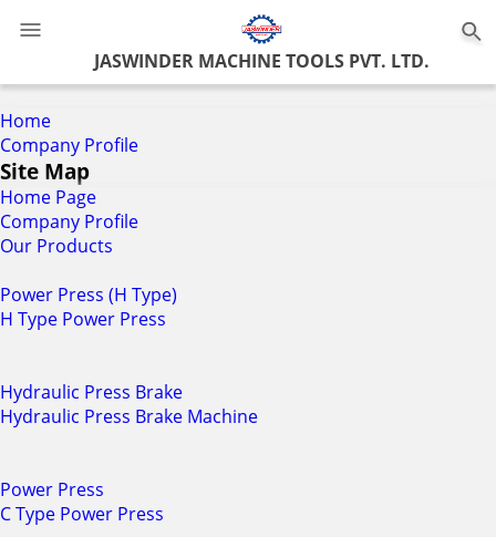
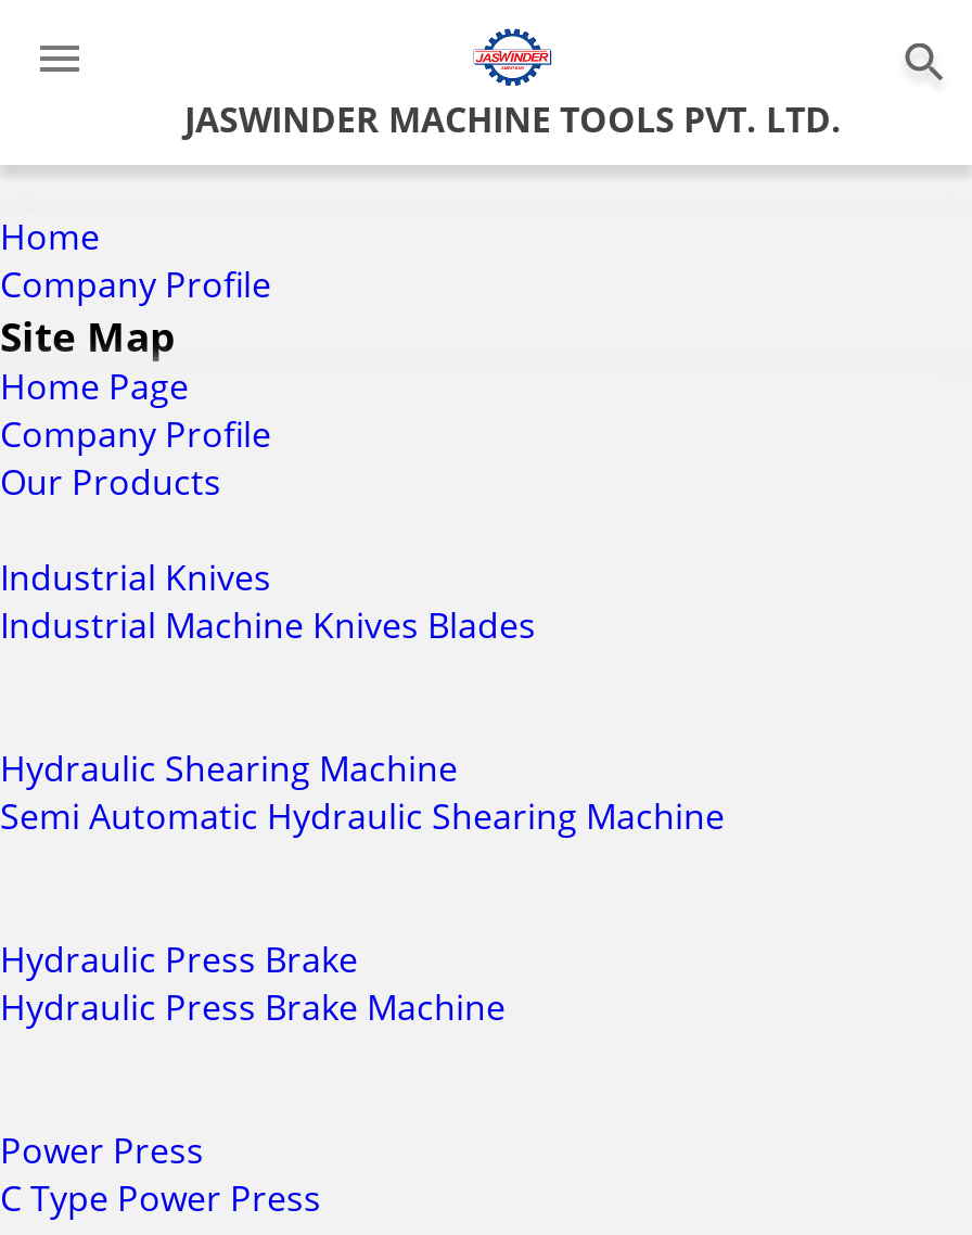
[0,282,177,331] Power Press (H Type) | H Type Power Press -> [0,553,725,840] Industrial Knives | Industrial Machine Knives Blades | Hydraulic Shearing Machine | Semi Automatic Hydraulic Shearing Machine

